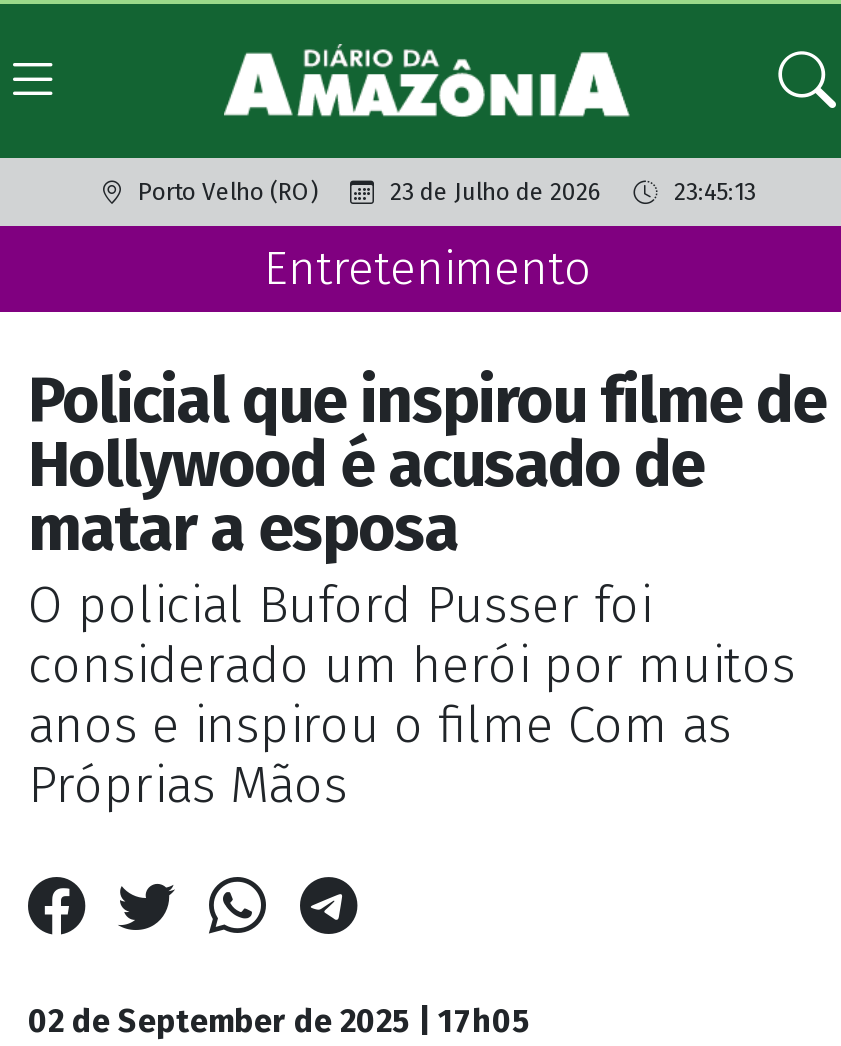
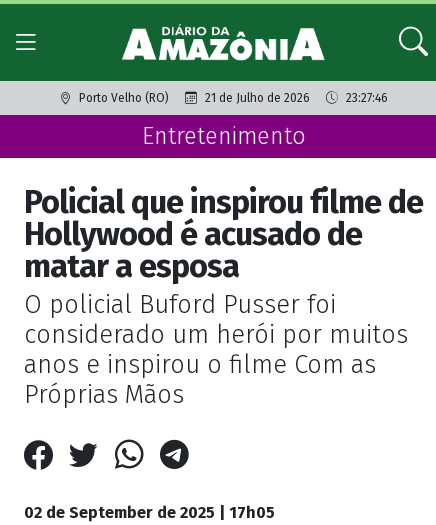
[390,178,602,206] 23 de Julho de 2026 -> [205,91,310,105] 21 de Julho de 2026
[674,178,756,206] 23:45:13 -> [346,91,388,105] 23:27:46

